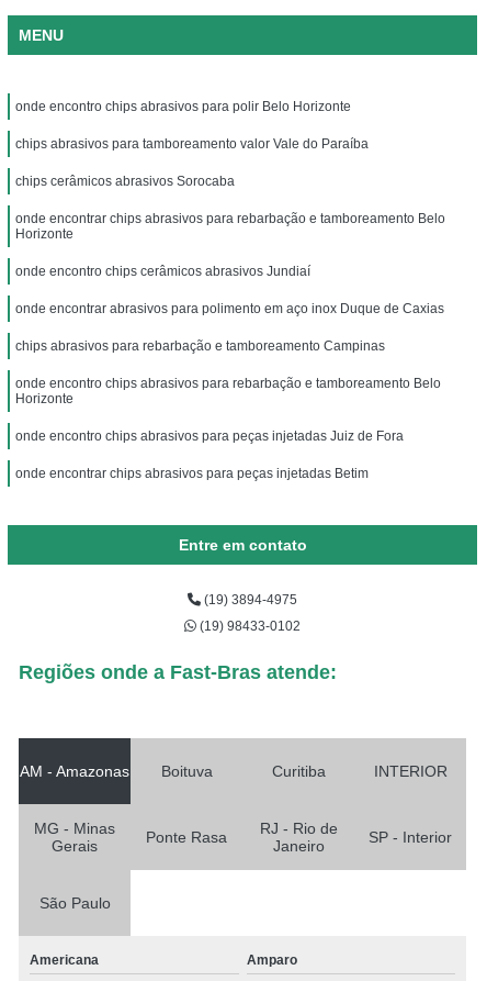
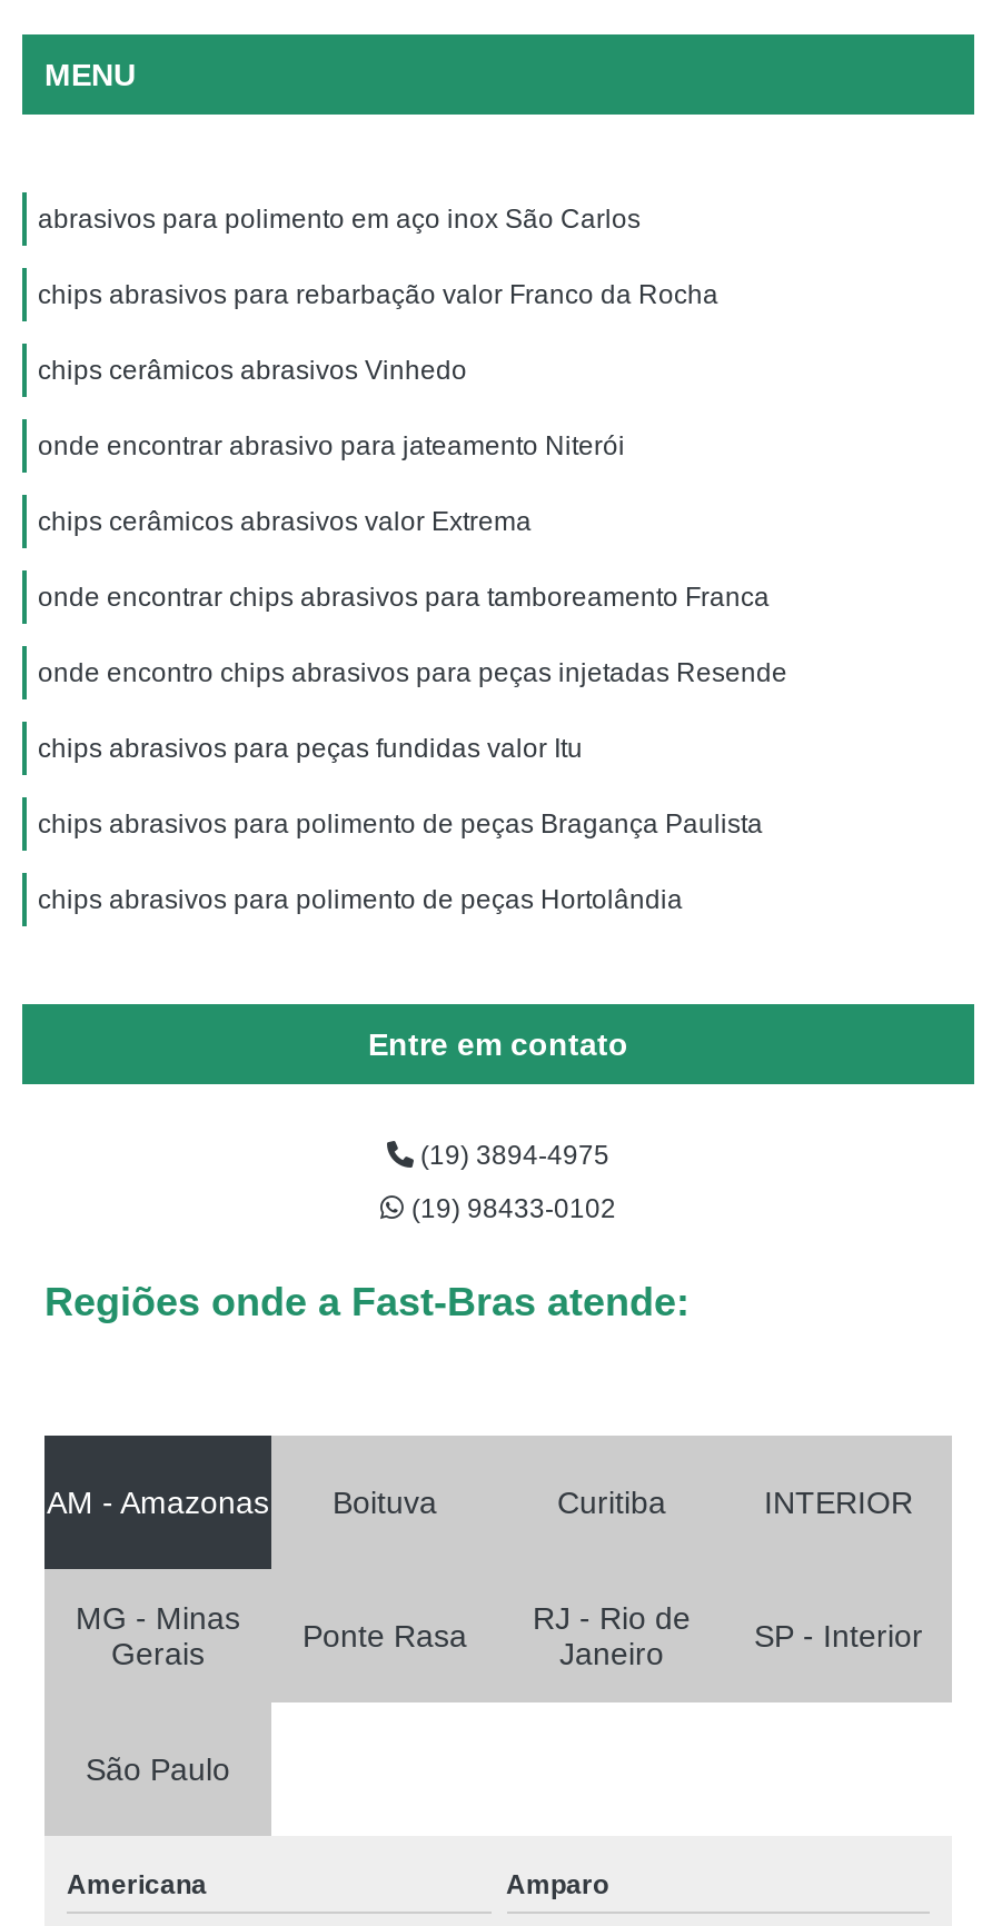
[15,99,351,114] onde encontro chips abrasivos para polir Belo Horizonte -> [38,203,641,235] abrasivos para polimento em aço inox São Carlos
[15,136,369,152] chips abrasivos para tamboreamento valor Vale do Paraíba -> [38,279,718,310] chips abrasivos para rebarbação valor Franco da Rocha
[15,174,235,189] chips cerâmicos abrasivos Sorocaba -> [38,355,467,386] chips cerâmicos abrasivos Vinhedo
[15,211,445,242] onde encontrar chips abrasivos para rebarbação e tamboreamento Belo | Horizonte -> [38,430,632,461] onde encontrar abrasivo para jateamento Niterói
[15,264,310,279] onde encontro chips cerâmicos abrasivos Jundiaí -> [38,506,532,537] chips cerâmicos abrasivos valor Extrema
[15,301,444,316] onde encontrar abrasivos para polimento em aço inox Duque de Caxias -> [38,582,770,613] onde encontrar chips abrasivos para tamboreamento Franca
[15,338,385,354] chips abrasivos para rebarbação e tamboreamento Campinas -> [38,657,794,688] onde encontro chips abrasivos para peças injetadas Resende
[15,376,441,406] onde encontro chips abrasivos para rebarbação e tamboreamento Belo | Horizonte -> [38,733,583,764] chips abrasivos para peças fundidas valor Itu
[15,428,404,444] onde encontro chips abrasivos para peças injetadas Juiz de Fora -> [38,808,763,840] chips abrasivos para polimento de peças Bragança Paulista
[15,466,369,481] onde encontrar chips abrasivos para peças injetadas Betim -> [38,884,683,915] chips abrasivos para polimento de peças Hortolândia

